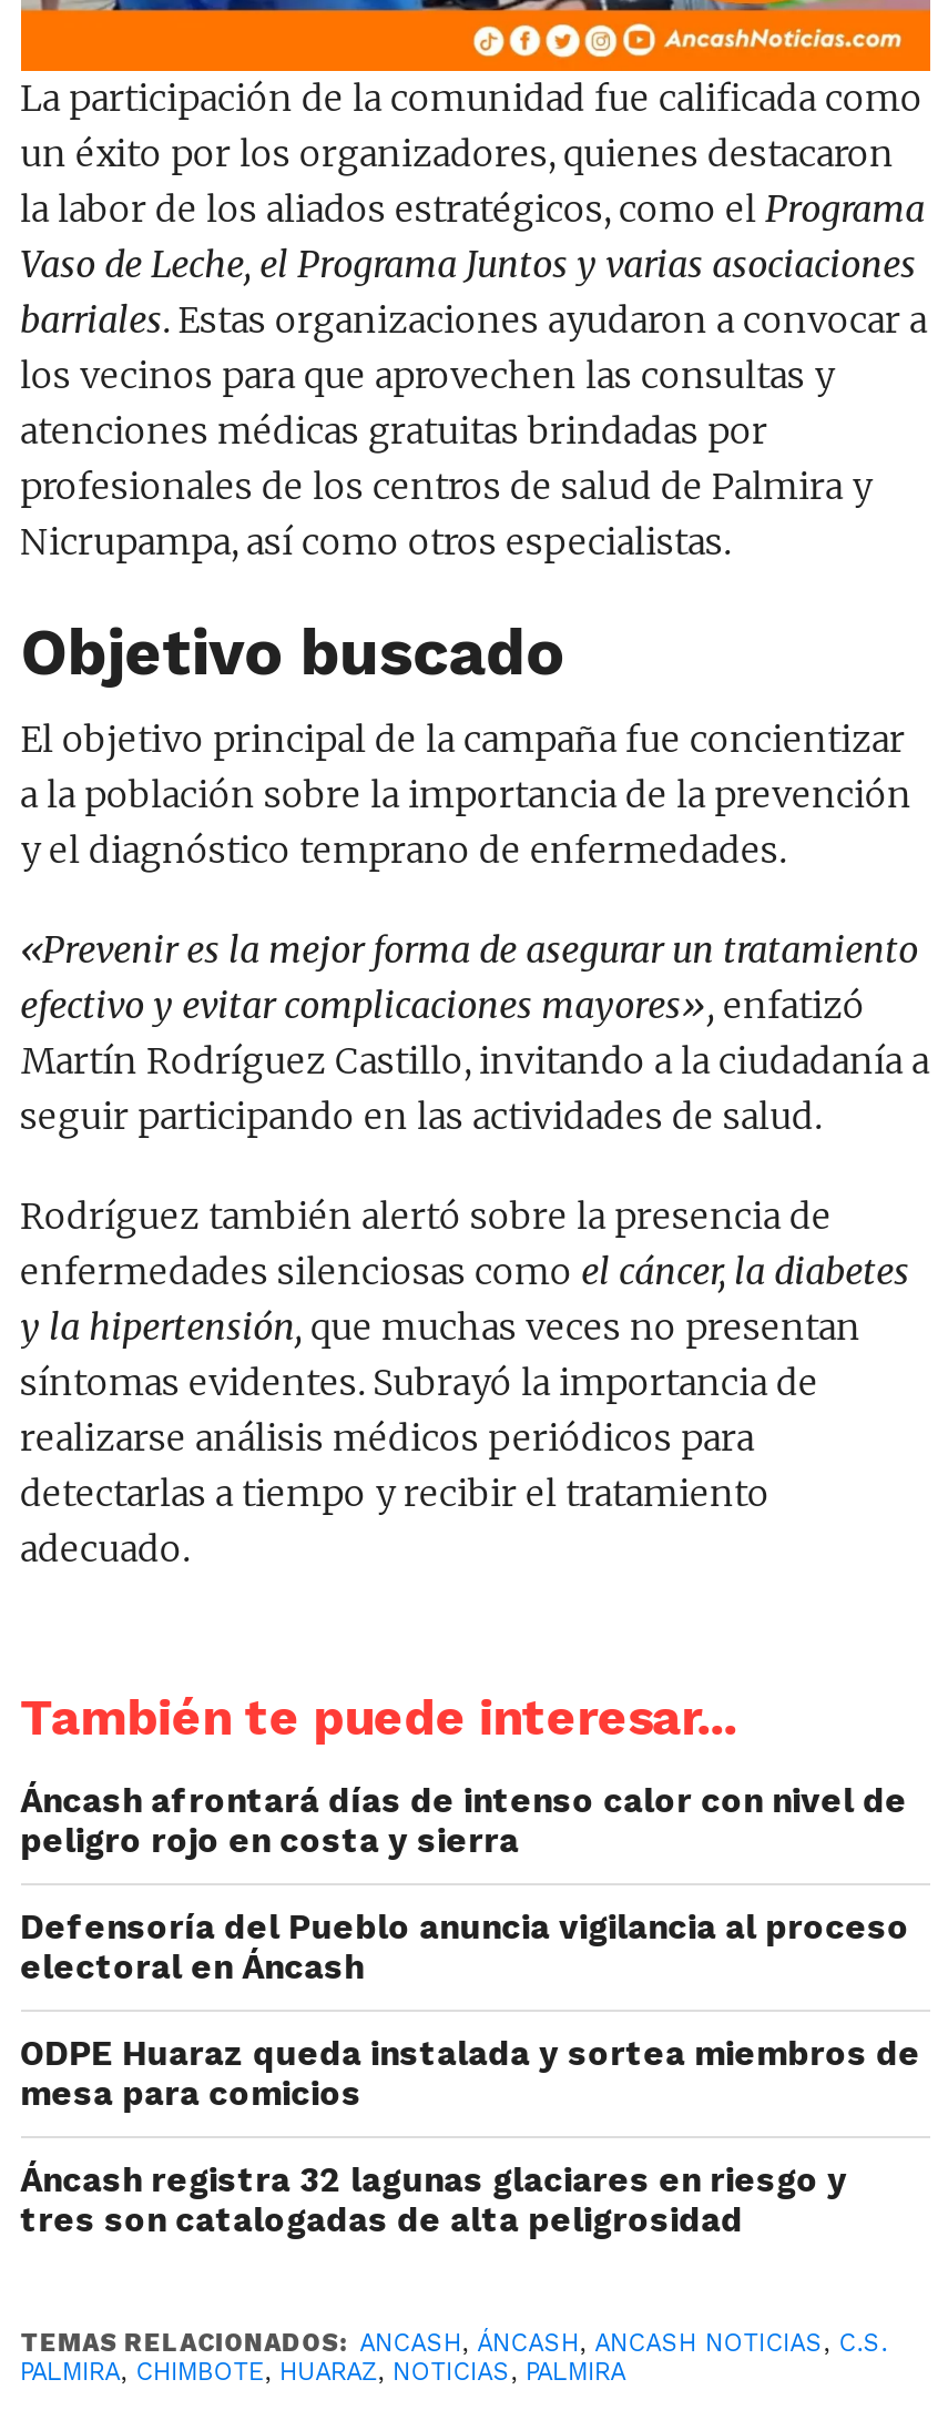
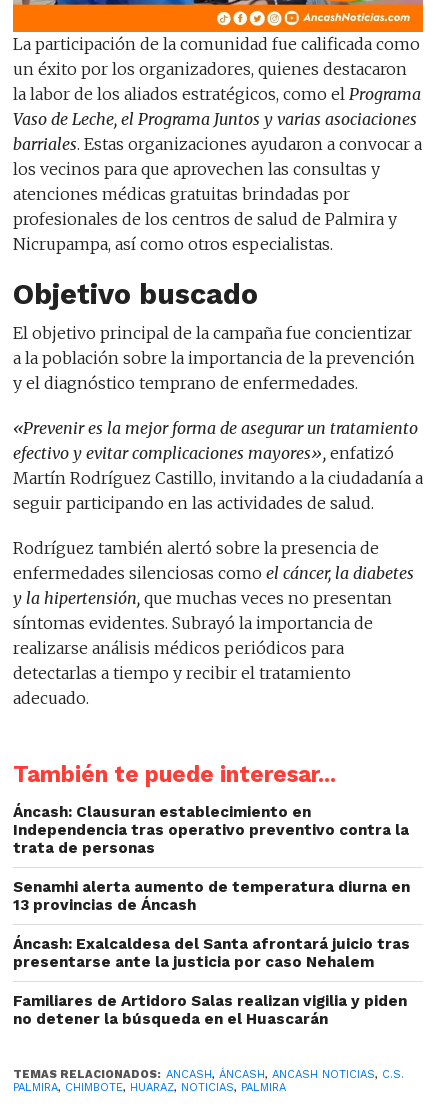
[20,1781,907,1861] Áncash afrontará días de intenso calor con nivel de | peligro rojo en costa y sierra -> [13,803,409,857] Áncash: Clausuran establecimiento en | Independencia tras operativo preventivo contra la | trata de personas
[20,1908,910,1987] Defensoría del Pueblo anuncia vigilancia al proceso | electoral en Áncash -> [13,878,410,914] Senamhi alerta aumento de temperatura diurna en | 13 provincias de Áncash
[20,2034,921,2114] ODPE Huaraz queda instalada y sortea miembros de | mesa para comicios -> [13,935,410,971] Áncash: Exalcaldesa del Santa afrontará juicio tras | presentarse ante la justicia por caso Nehalem
[20,2160,848,2240] Áncash registra 32 lagunas glaciares en riesgo y | tres son catalogadas de alta peligrosidad -> [13,992,407,1028] Familiares de Artidoro Salas realizan vigilia y piden | no detener la búsqueda en el Huascarán

